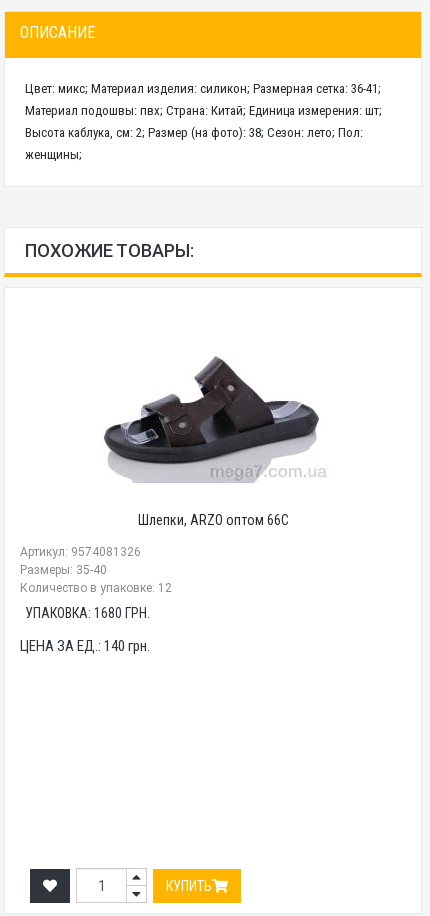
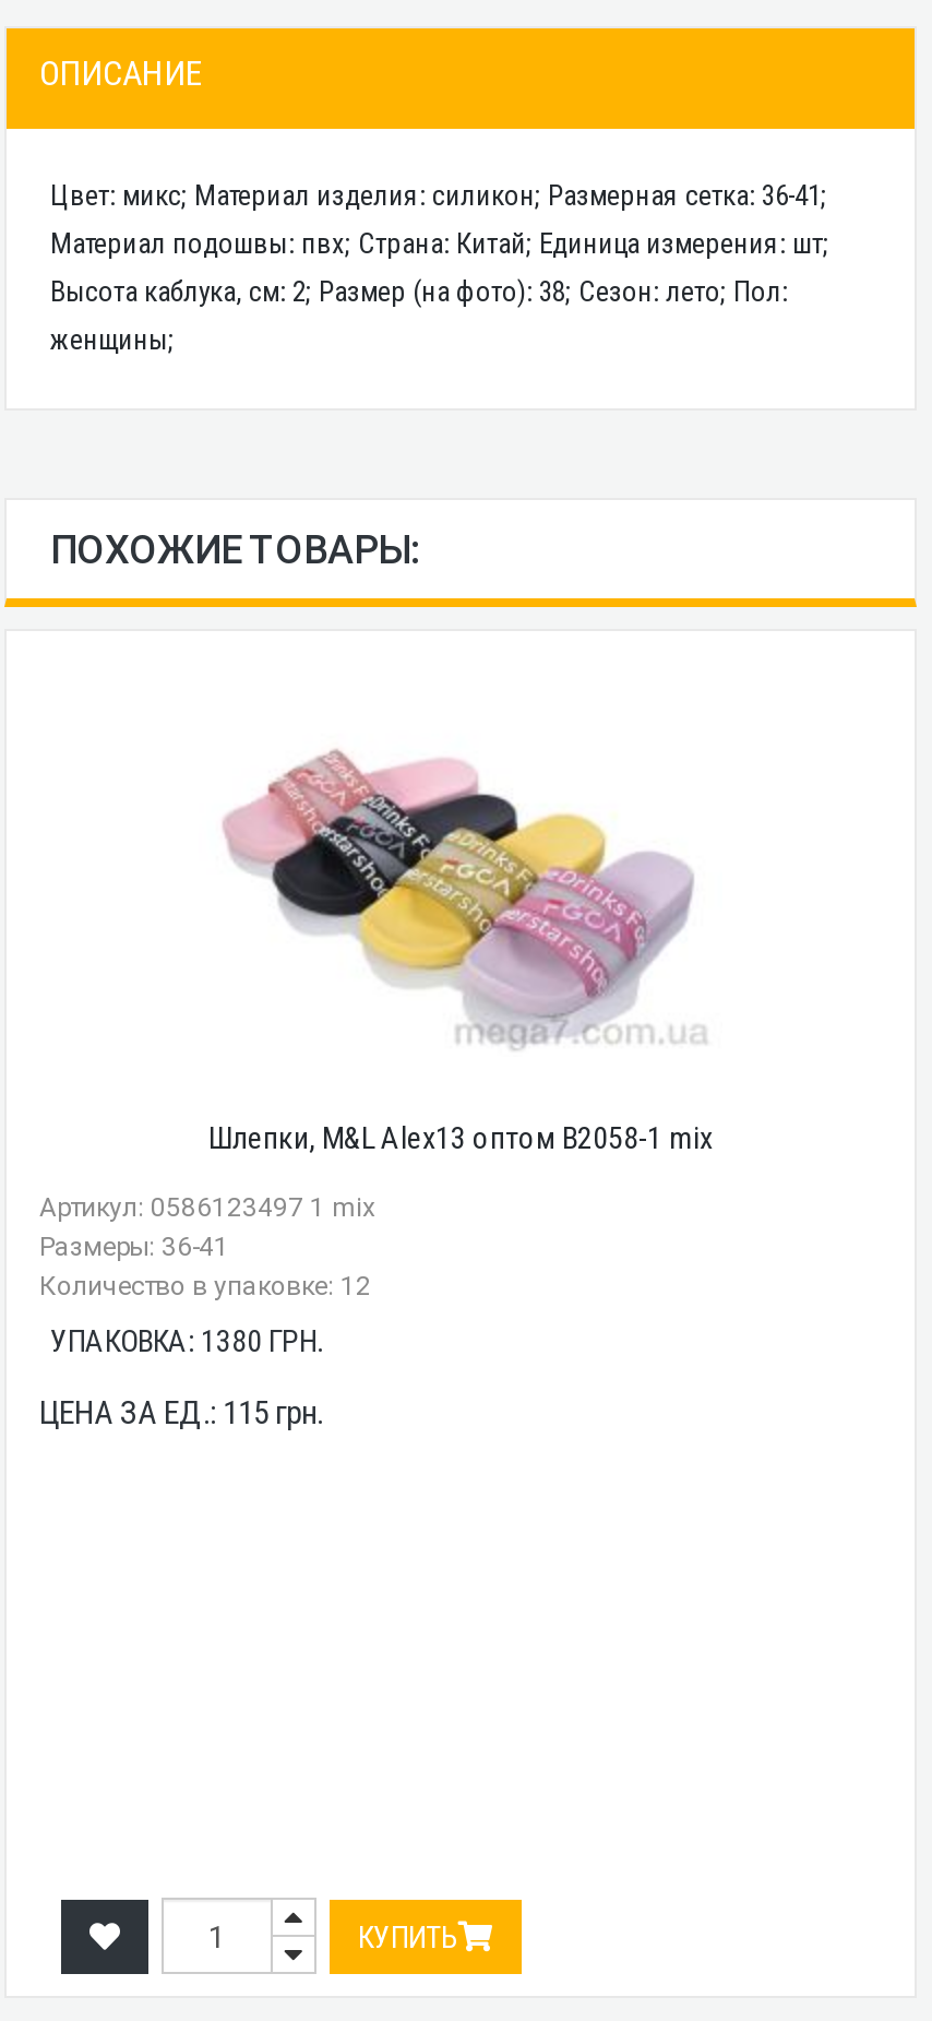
[103,343,320,528] [image] | Шлепки, ARZO оптом 66C -> [208,749,713,1155] [image] | Шлепки, M&L Alex13 оптом B2058-1 mix
[20,545,141,577] Артикул: 9574081326 | Размеры: 35-40 -> [39,1192,375,1262] Артикул: 0586123497 1 mix | Размеры: 36-41
[25,605,150,621] УПАКОВКА: 1680 ГРН. -> [50,1323,323,1358] УПАКОВКА: 1380 ГРН.
[20,637,150,655] ЦЕНА ЗА ЕД.: 140 грн. -> [39,1393,323,1432] ЦЕНА ЗА ЕД.: 115 грн.

